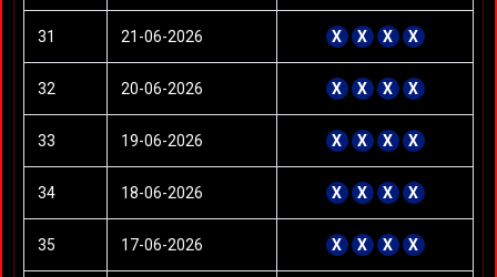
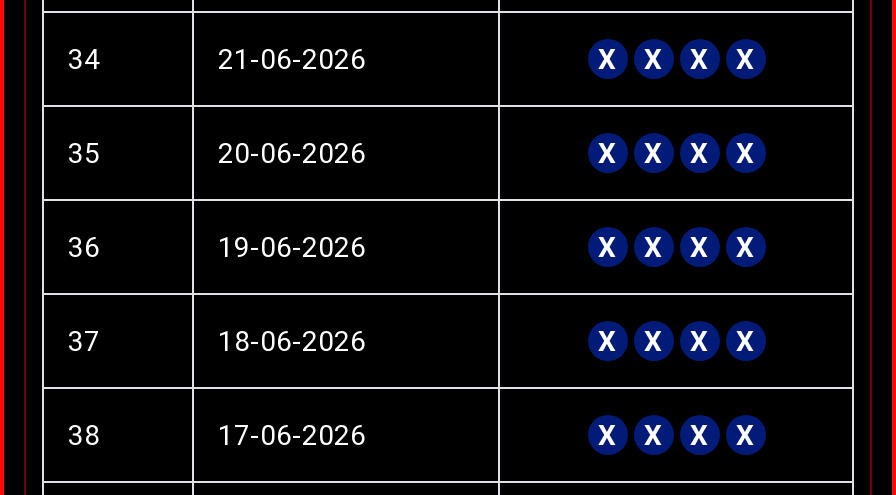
[38,28,55,45] 31 -> [68,43,100,75] 34
[38,80,55,98] 32 -> [68,137,100,169] 35
[38,132,55,150] 33 -> [68,231,100,263] 36
[38,184,55,202] 34 -> [68,325,100,357] 37
[38,236,55,254] 35 -> [68,419,100,451] 38

